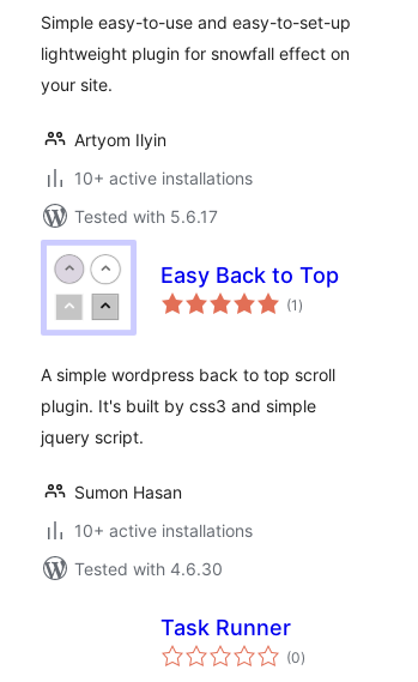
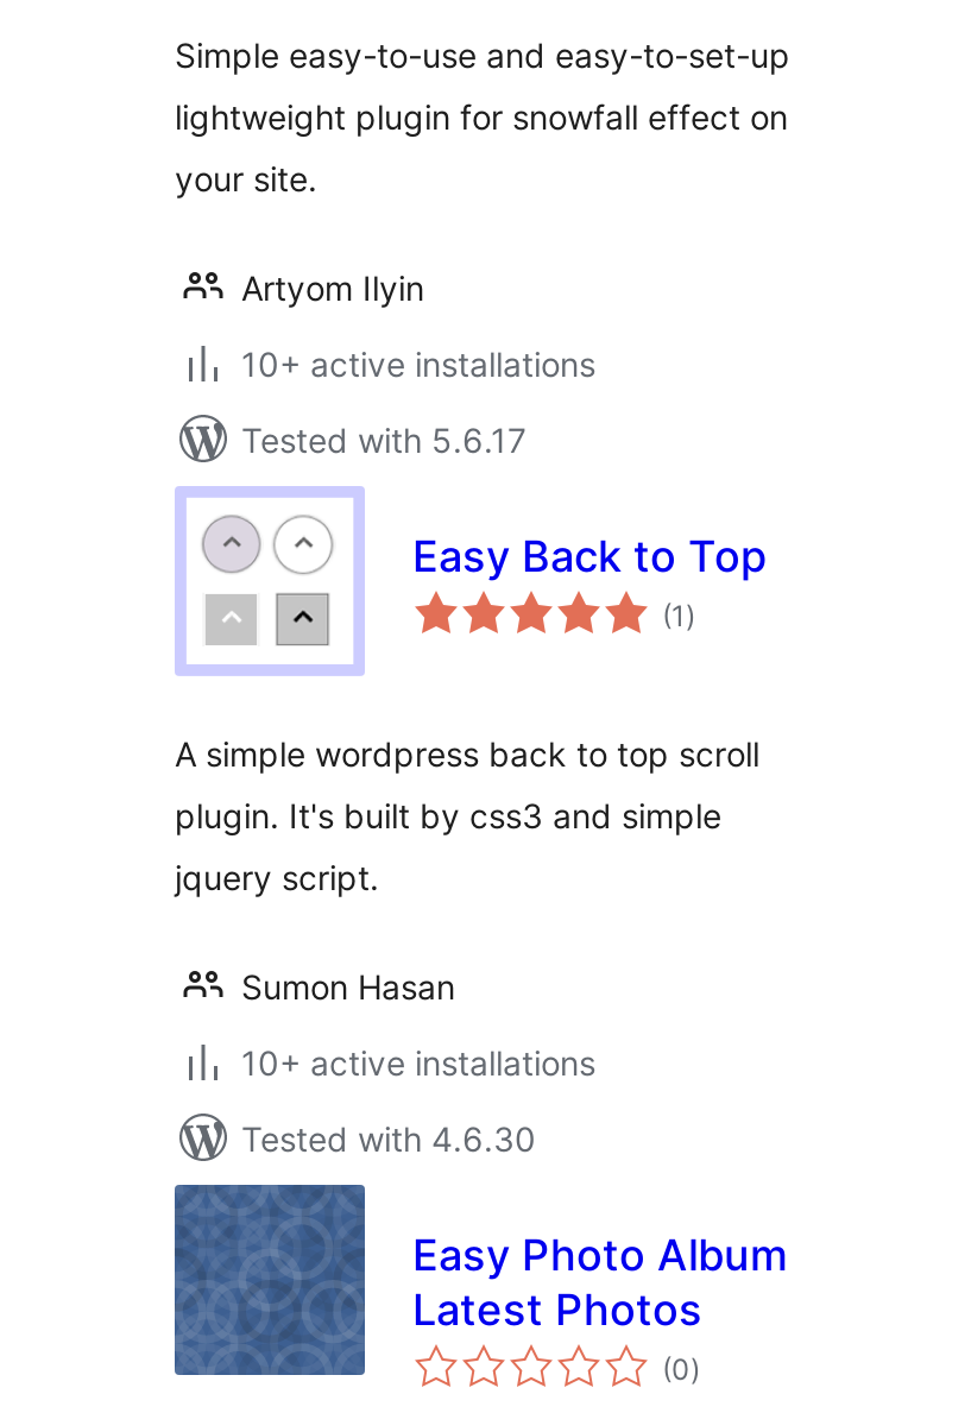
none -> [172,1182,367,1377] [image]
[160,615,291,640] Task Runner -> [412,1230,788,1335] Easy Photo Album | Latest Photos

